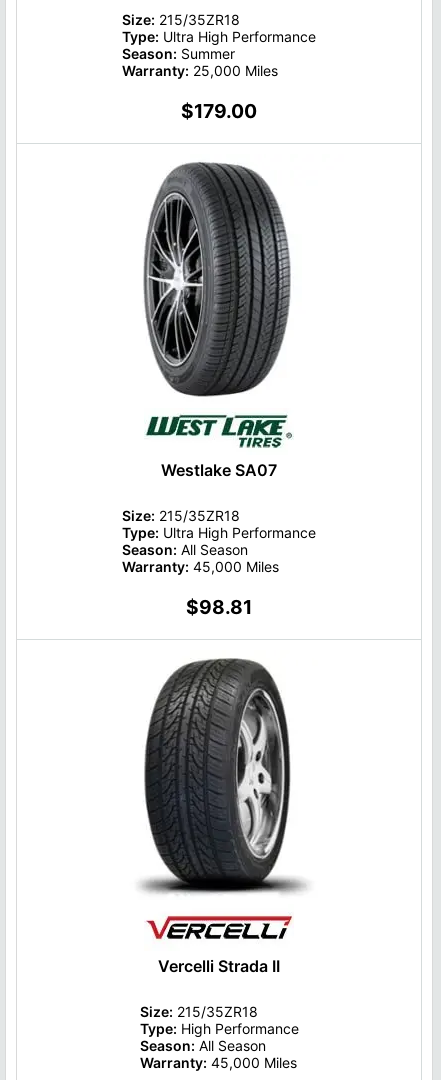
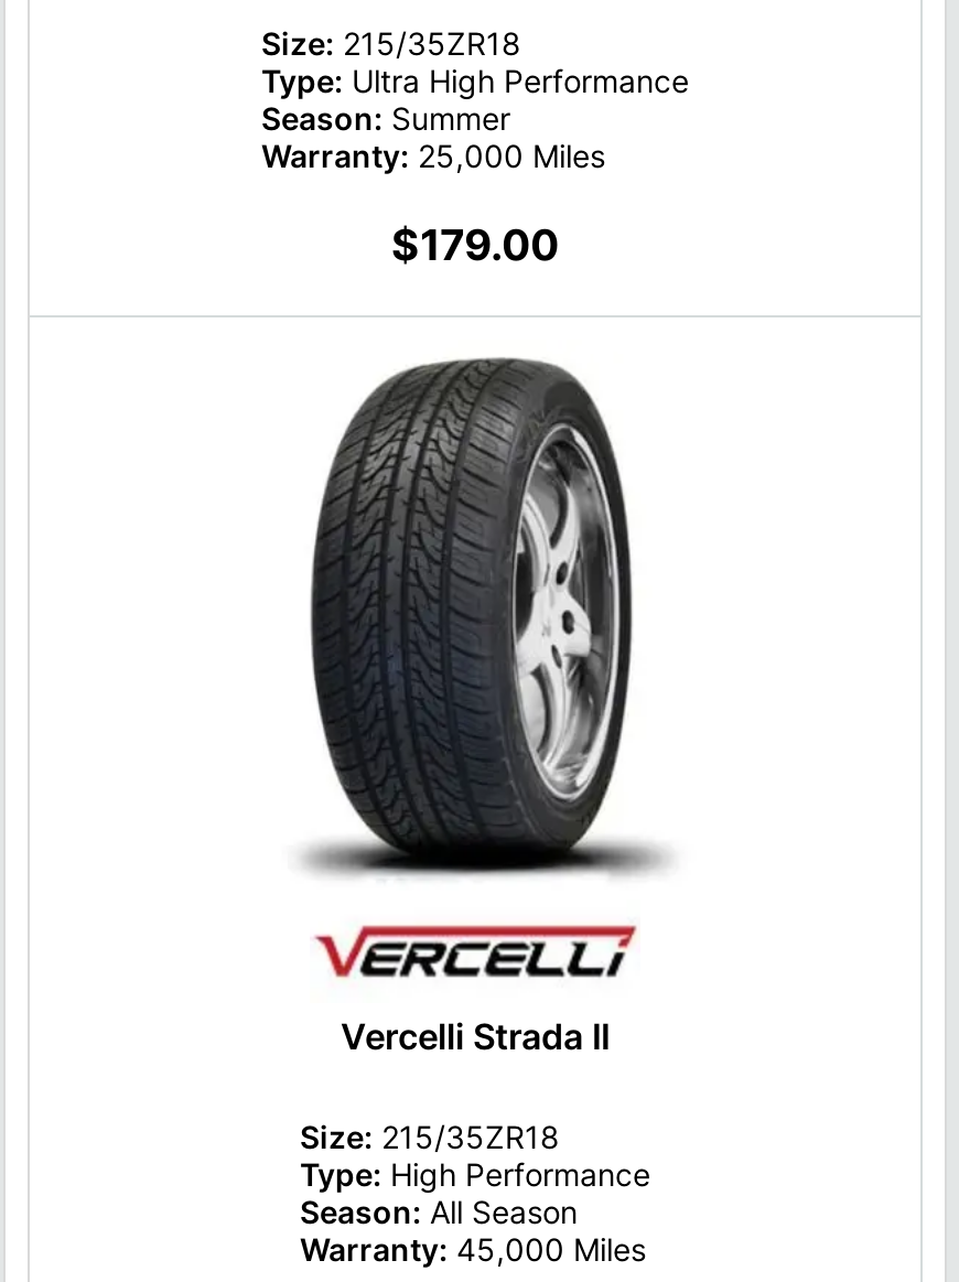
[144,161,290,396] [image] -> none
[122,414,316,619] [image] | Westlake SA07 | Size: 215/35ZR18 | Type: Ultra High Performance | Season: All Season | Warranty: 45,000 Miles | $98.81 -> none

